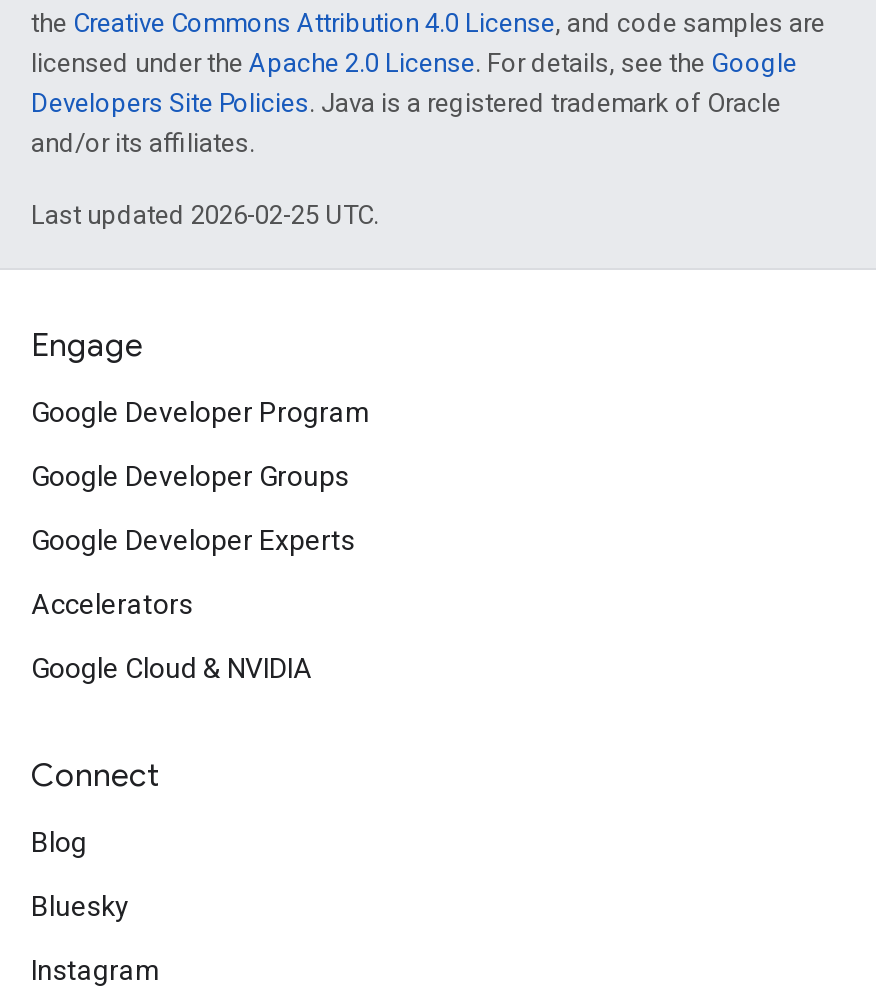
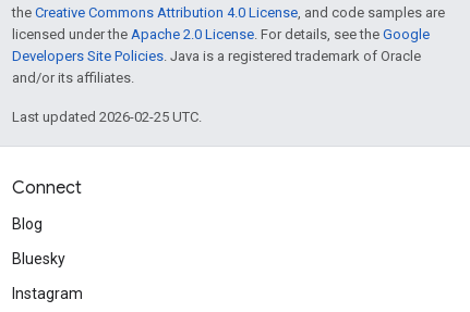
[31,326,371,684] Engage | Google Developer Program | Google Developer Groups | Google Developer Experts | Accelerators | Google Cloud & NVIDIA -> none

